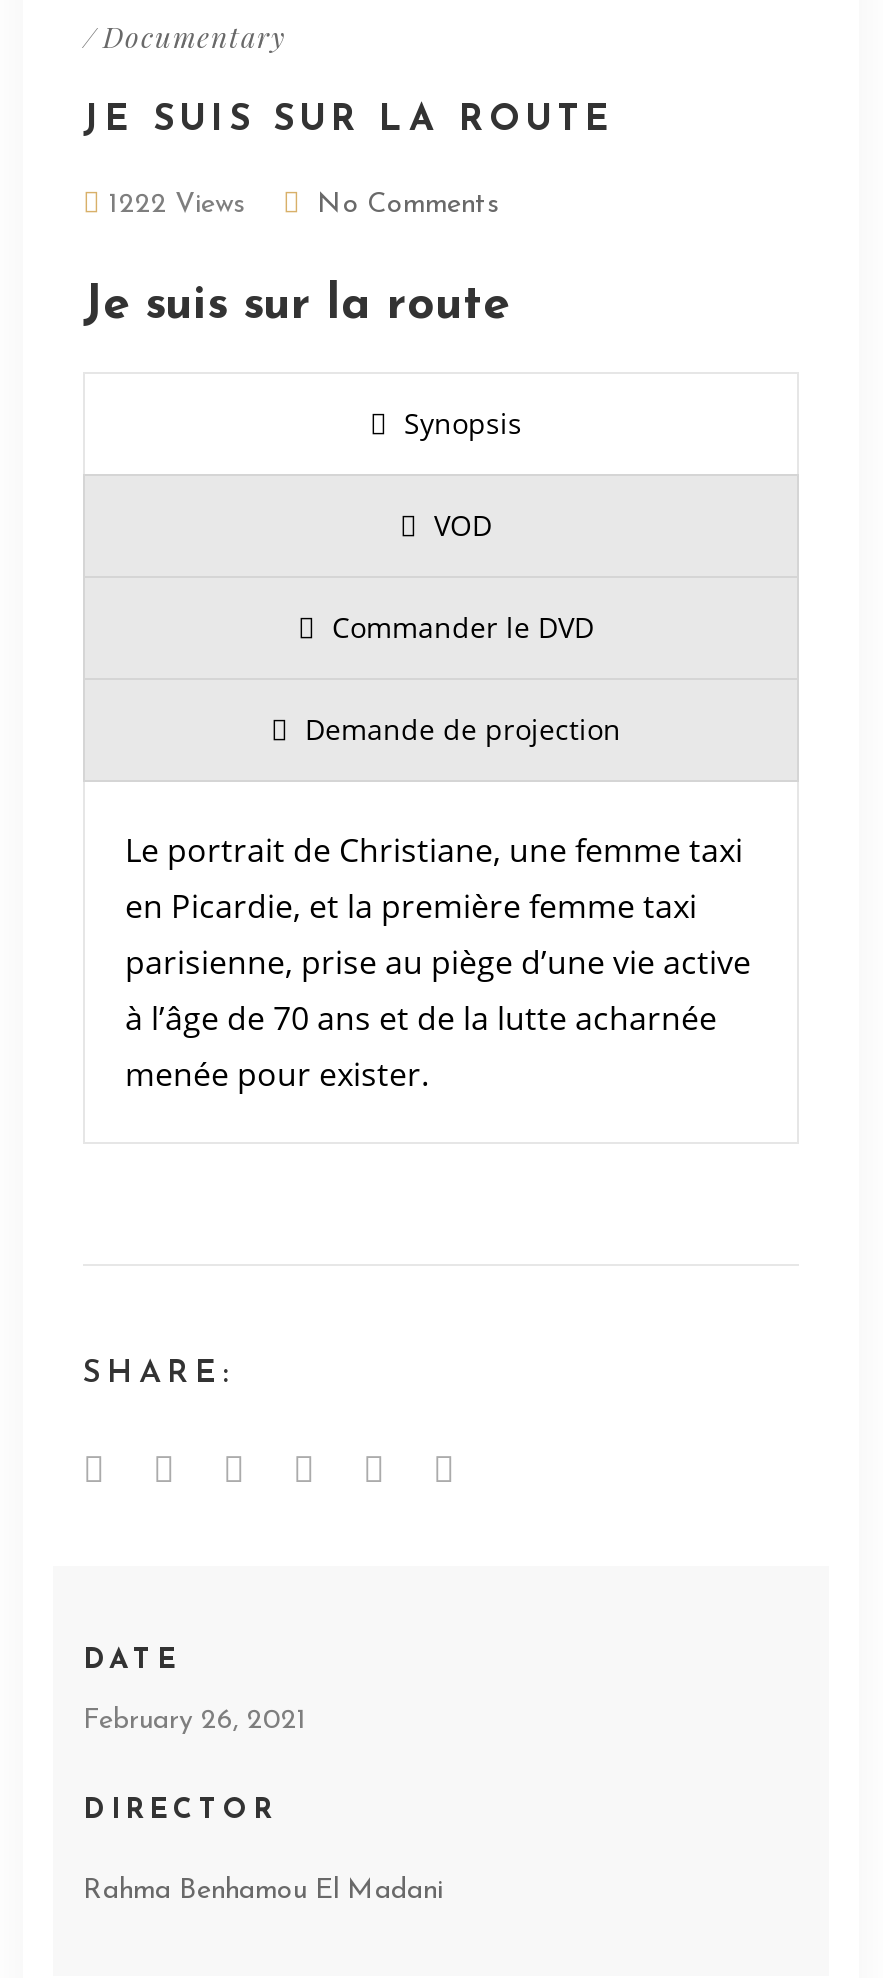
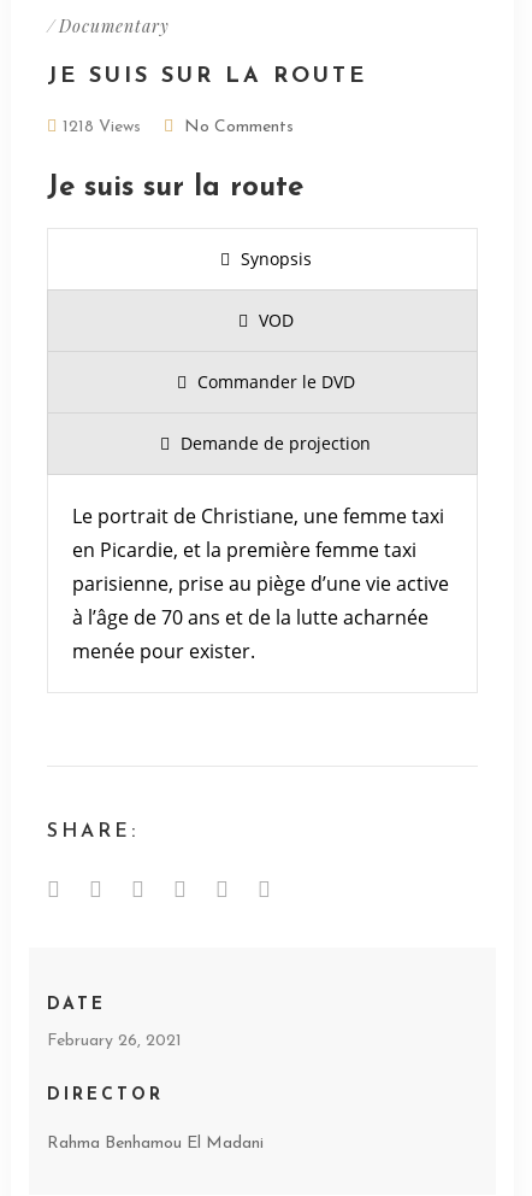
[109,190,245,220] 1222 Views -> [63,118,141,136] 1218 Views

